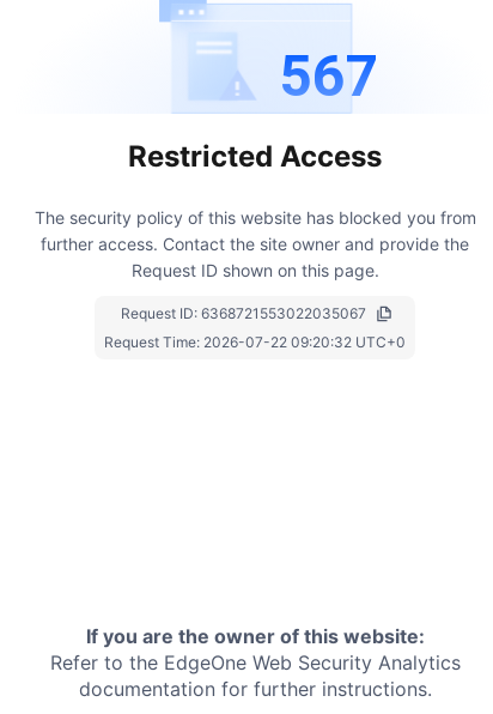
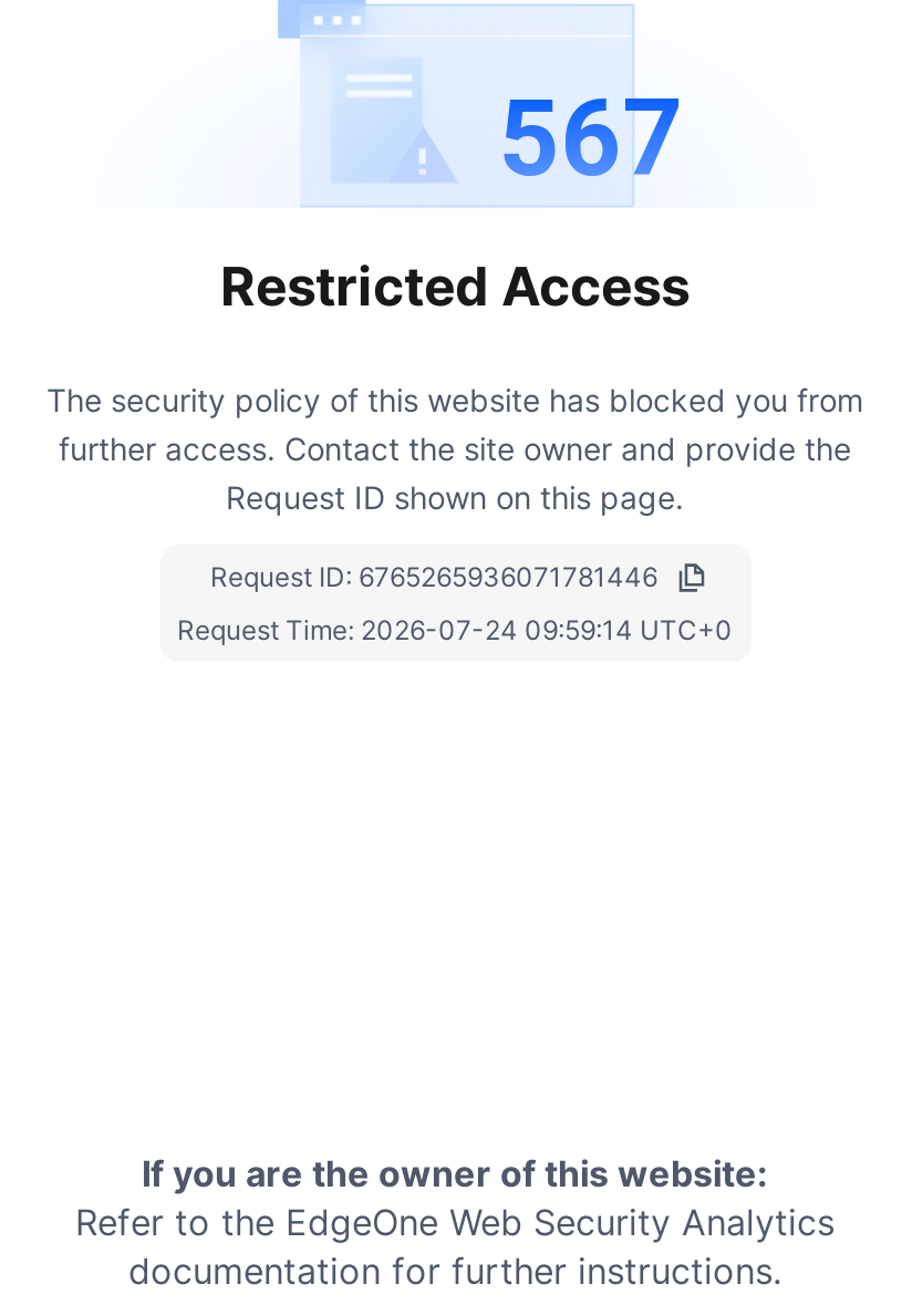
[121,304,366,322] Request ID: 6368721553022035067 -> [210,559,657,592] Request ID: 6765265936071781446
[104,333,406,351] Request Time: 2026-07-22 09:20:32 UTC+0 -> [177,612,733,646] Request Time: 2026-07-24 09:59:14 UTC+0

